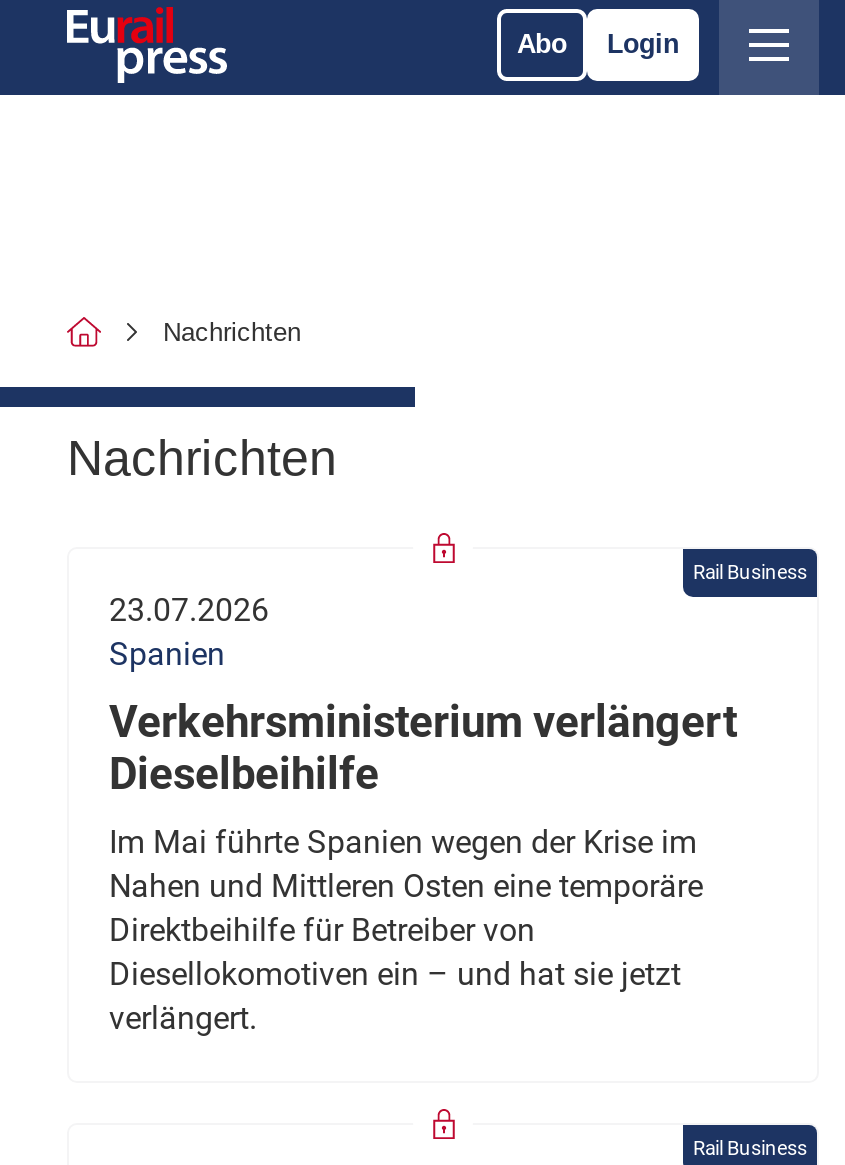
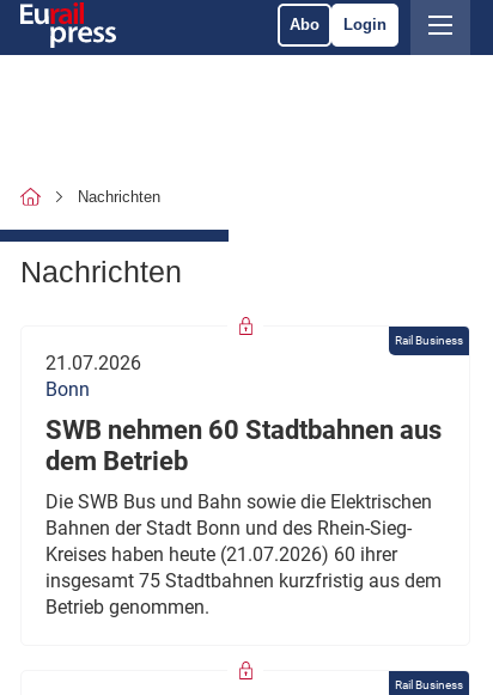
[109,591,269,673] 23.07.2026 | Spanien -> [45,352,141,401] 21.07.2026 | Bonn
[109,697,737,799] Verkehrsministerium verlängert | Dieselbeihilfe -> [45,415,442,476] SWB nehmen 60 Stadtbahnen aus | dem Betrieb
[109,823,703,1037] Im Mai führte Spanien wegen der Krise im | Nahen und Mittleren Osten eine temporäre | Direktbeihilfe für Betreiber von | Diesellokomotiven ein – und hat sie jetzt | verlängert. -> [45,491,442,619] Die SWB Bus und Bahn sowie die Elektrischen | Bahnen der Stadt Bonn und des Rhein-Sieg- | Kreises haben heute (21.07.2026) 60 ihrer | insgesamt 75 Stadtbahnen kurzfristig aus dem | Betrieb genommen.

